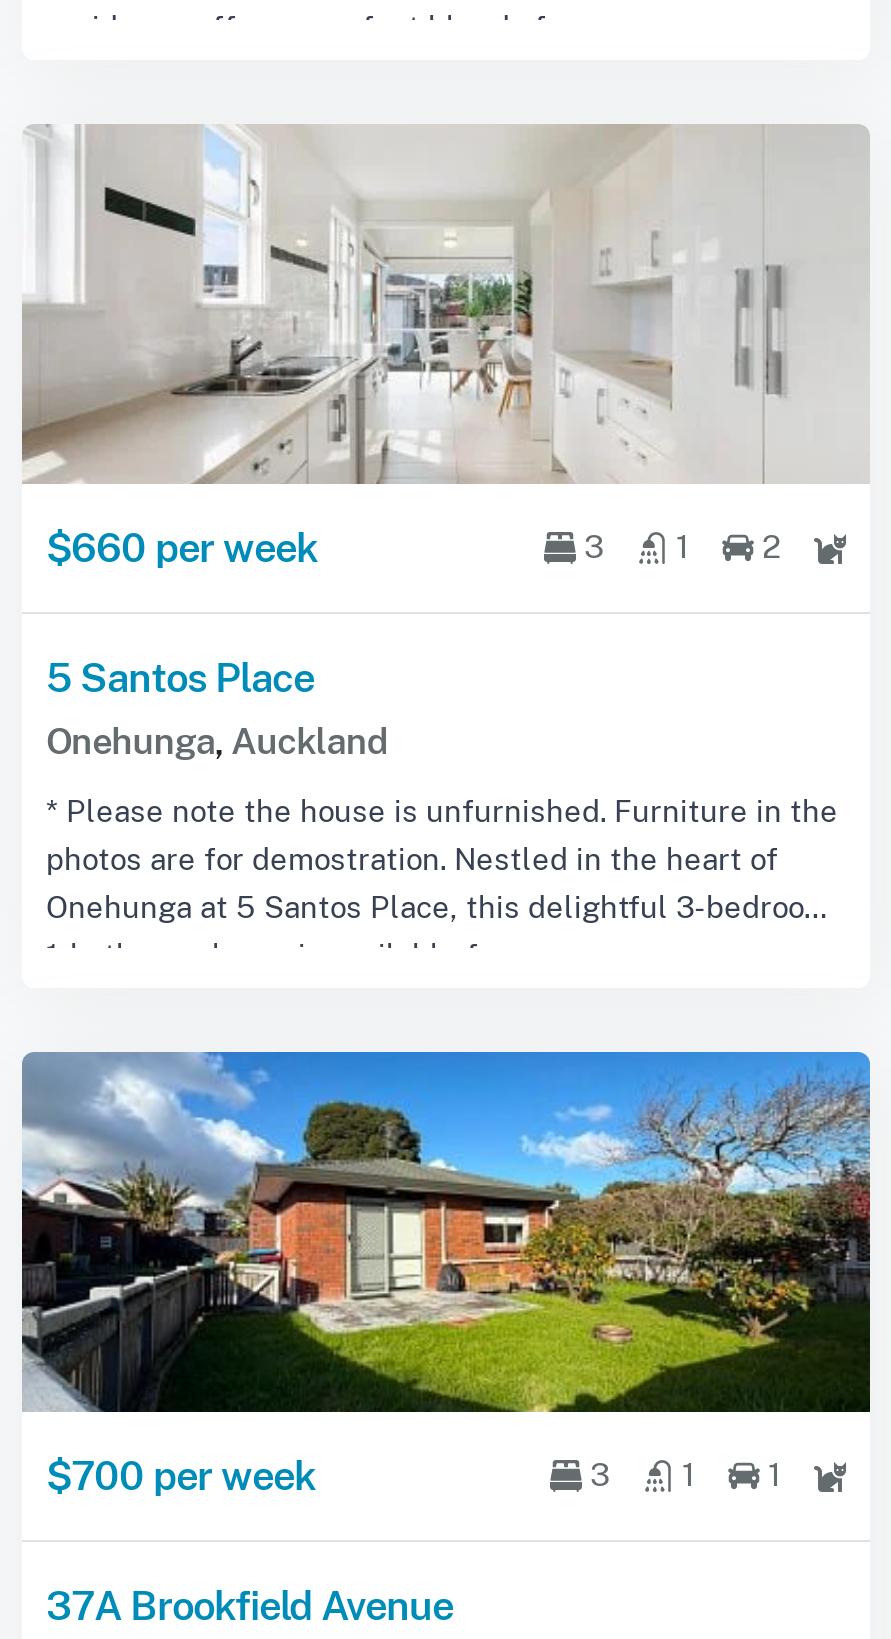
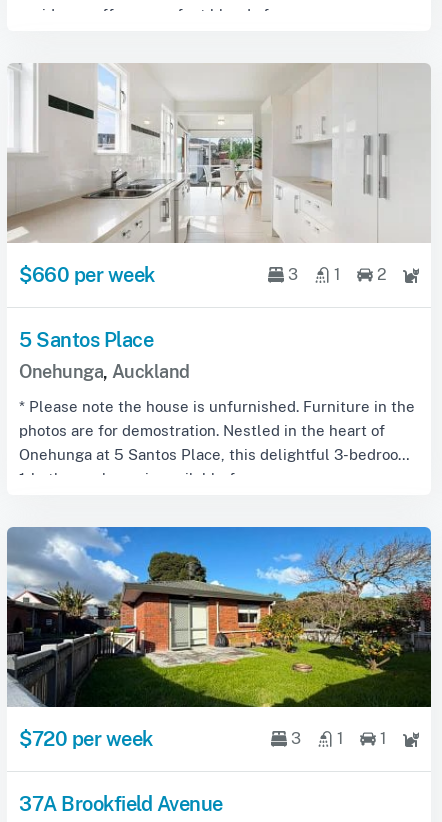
[46,1452,315,1500] $700 per week -> [19,727,152,751] $720 per week

